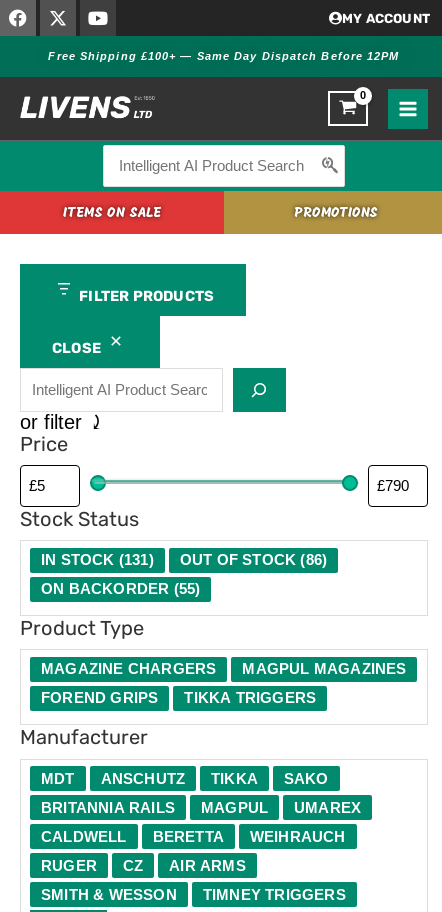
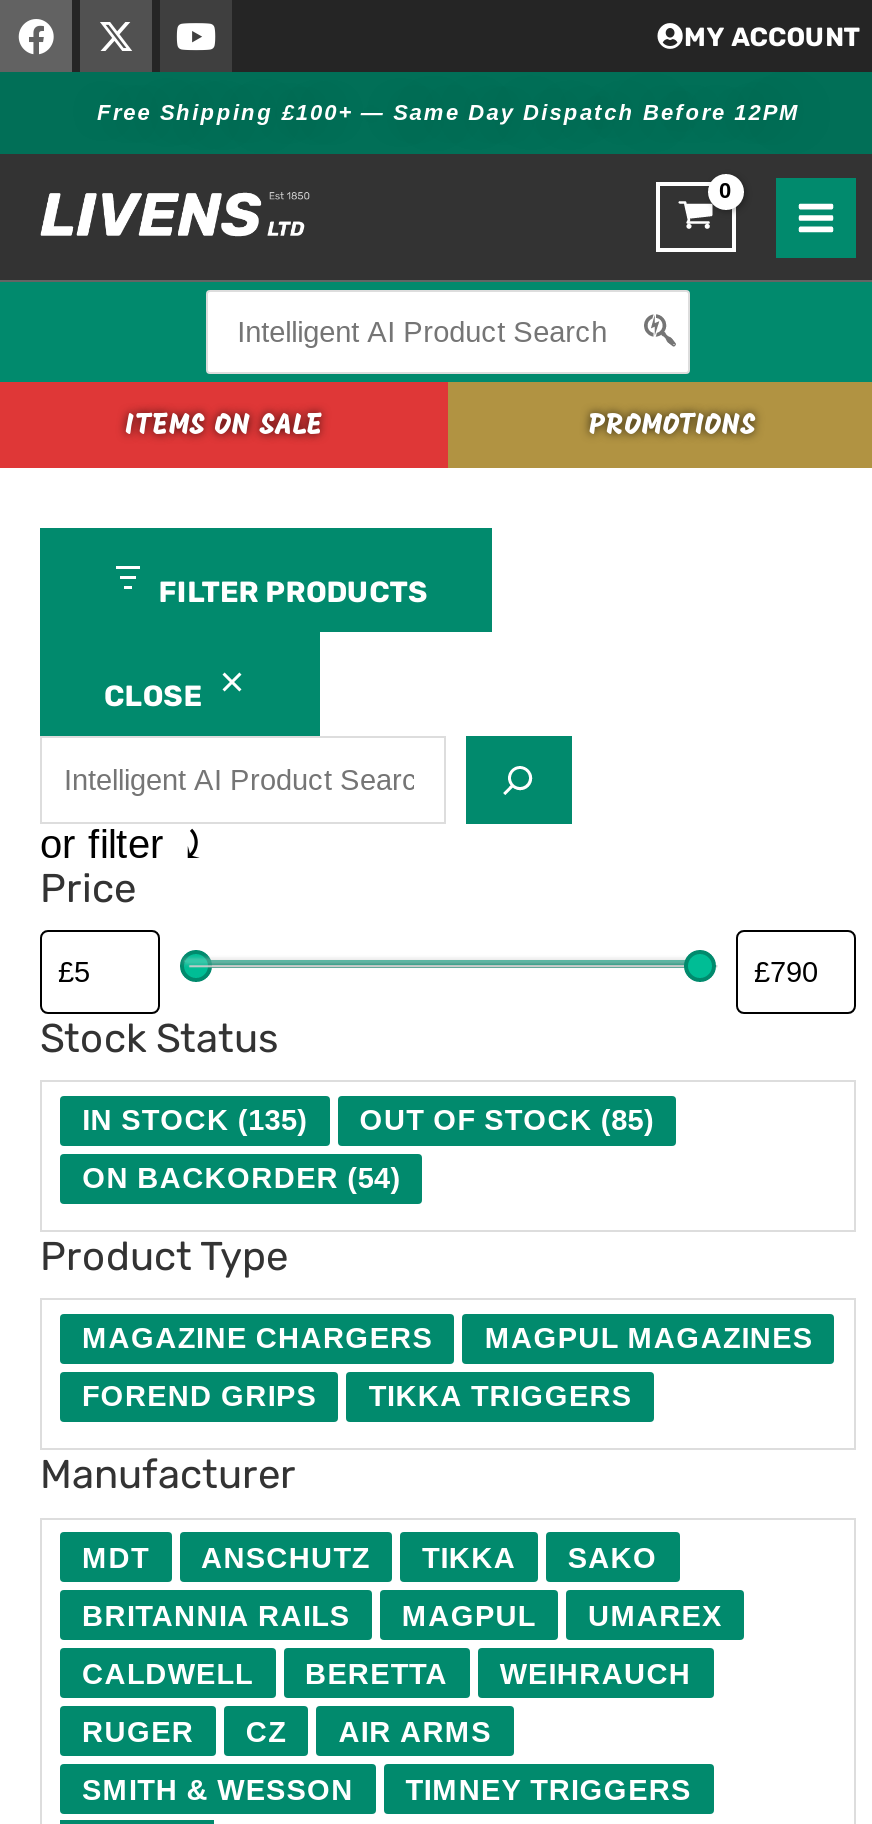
[41,552,154,568] IN STOCK (131) -> [82,1105,308,1137] IN STOCK (135)
[180,552,327,568] OUT OF STOCK (86) -> [360,1105,654,1137] OUT OF STOCK (85)
[41,581,200,597] ON BACKORDER (55) -> [82,1163,401,1195] ON BACKORDER (54)

